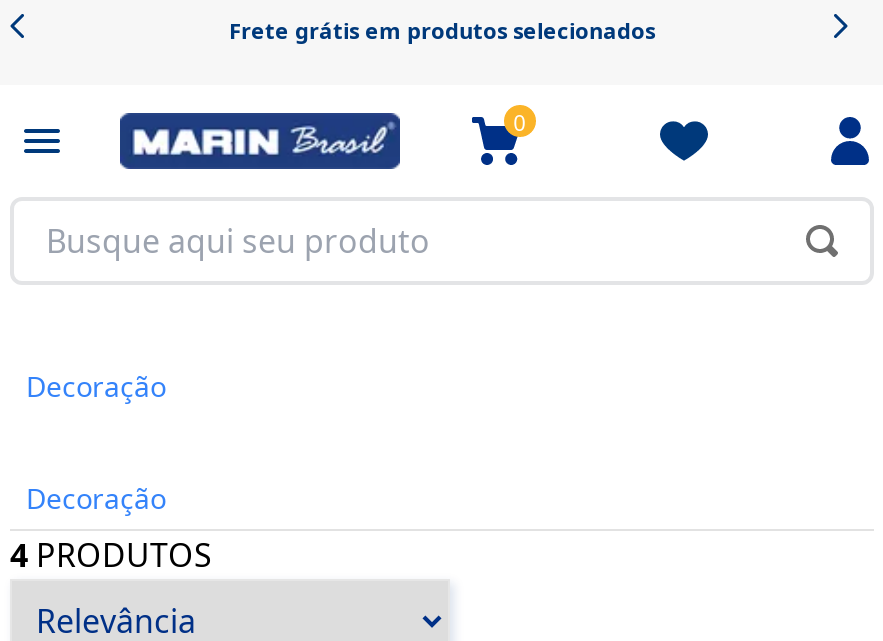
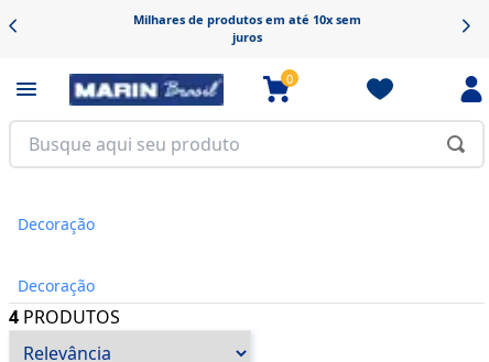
[229,14,655,44] Frete grátis em produtos selecionados -> [133,10,361,45] Milhares de produtos em até 10x sem | juros

